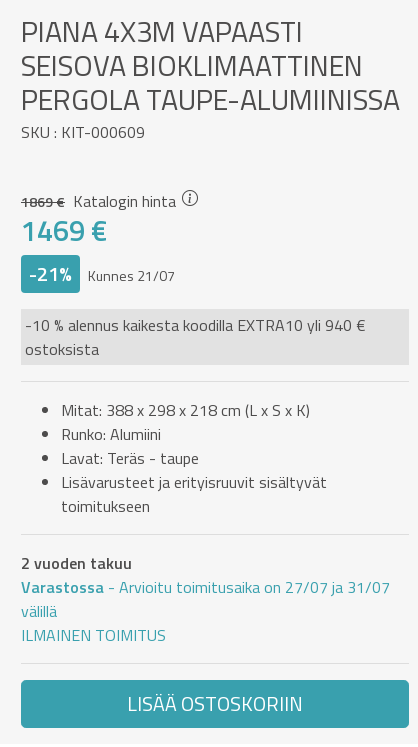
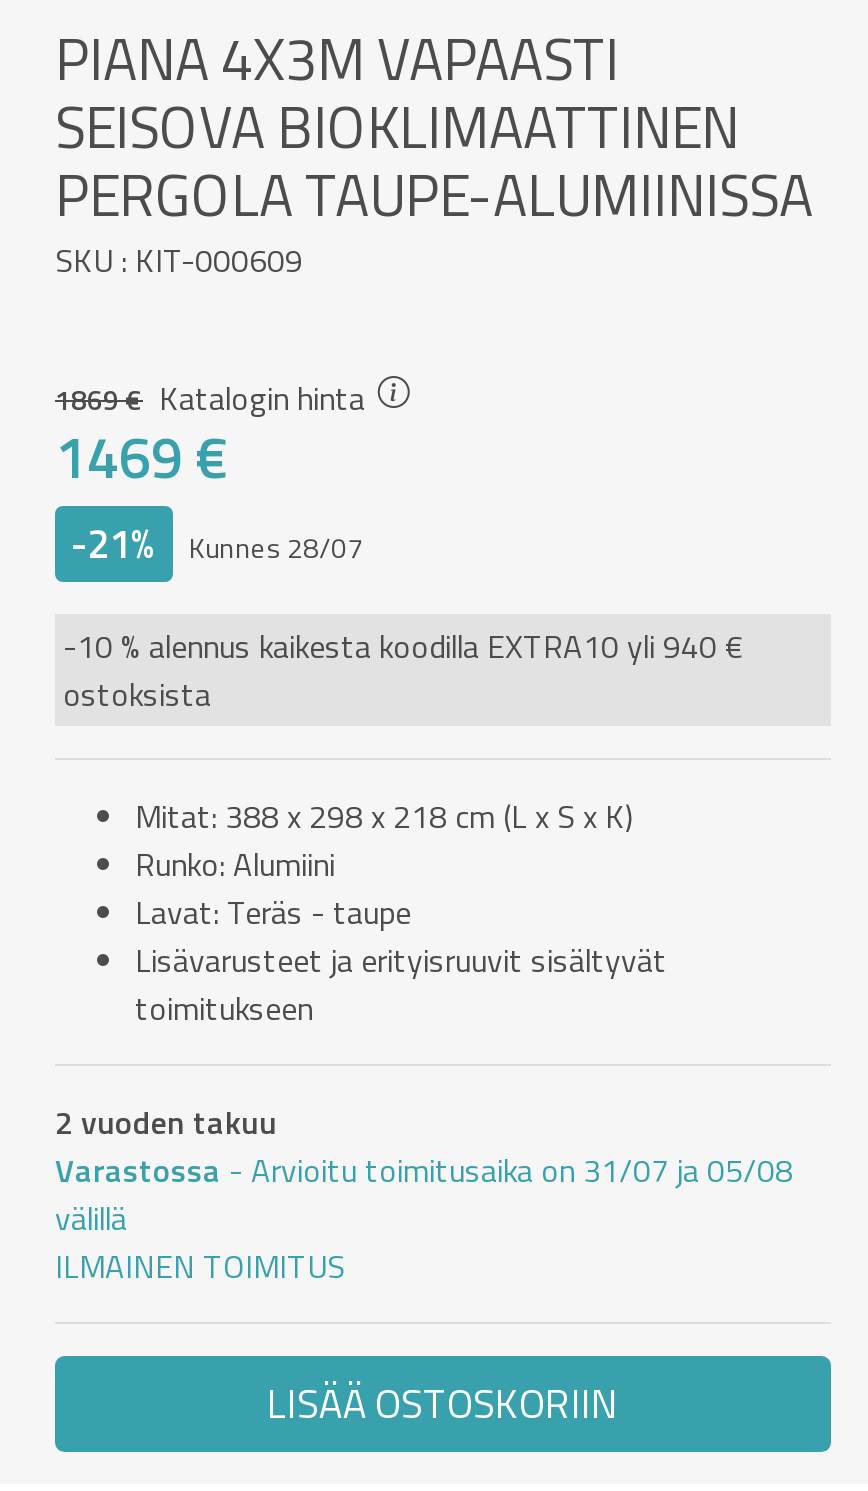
[29,258,175,289] -21% Kunnes 21/07 -> [71,513,363,575] -21% Kunnes 28/07
[21,575,390,599] Varastossa - Arvioitu toimitusaika on 27/07 ja 31/07 -> [55,1147,793,1195] Varastossa - Arvioitu toimitusaika on 31/07 ja 05/08

